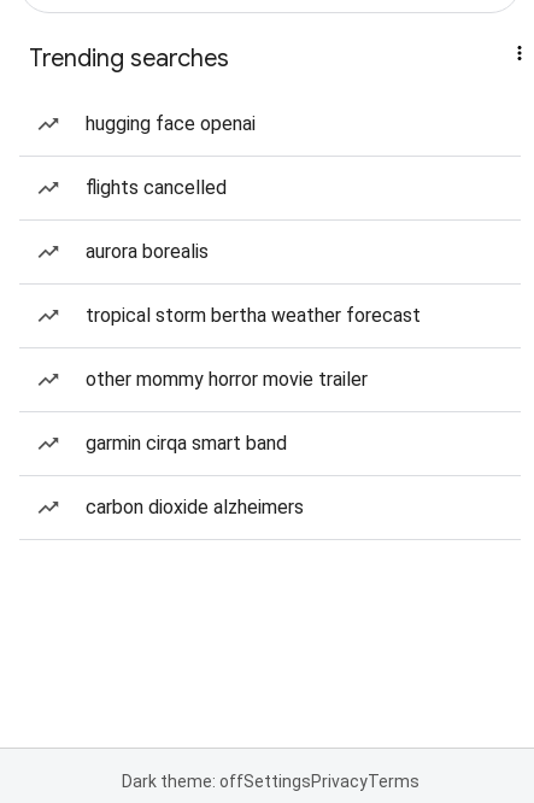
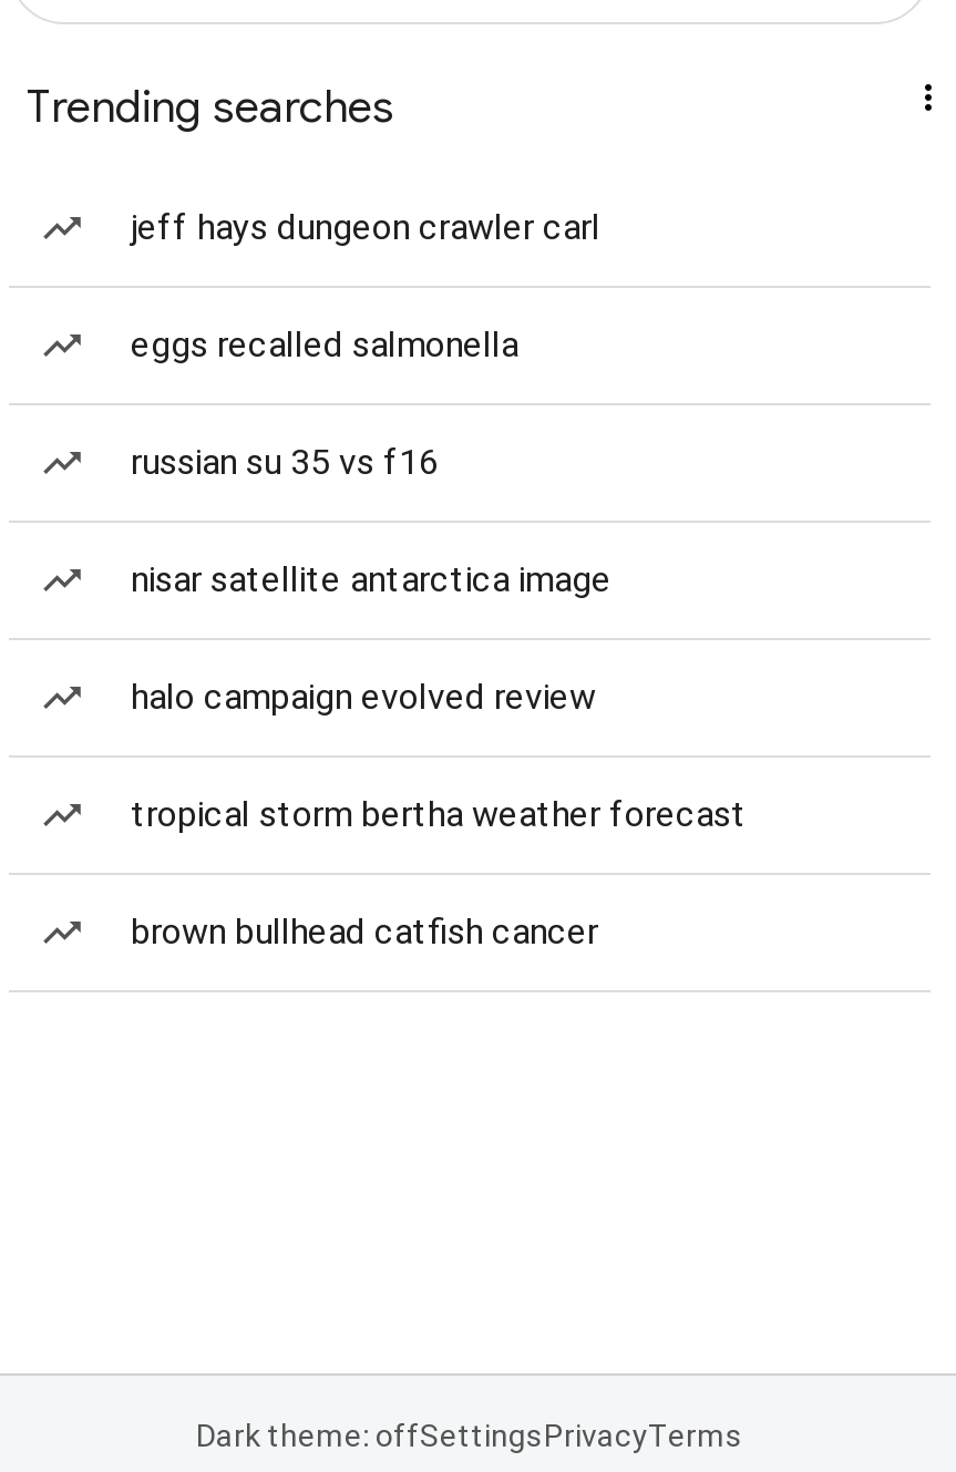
[86,112,256,263] hugging face openai | flights cancelled | aurora borealis -> [131,206,611,718] jeff hays dungeon crawler carl | eggs recalled salmonella | russian su 35 vs f16 | nisar satellite antarctica image | halo campaign evolved review
moved [86,304,421,327] -> [131,793,747,835]: tropical storm bertha weather forecast
[86,368,368,518] other mommy horror movie trailer | garmin cirqa smart band | carbon dioxide alzheimers -> [131,910,598,953] brown bullhead catfish cancer

